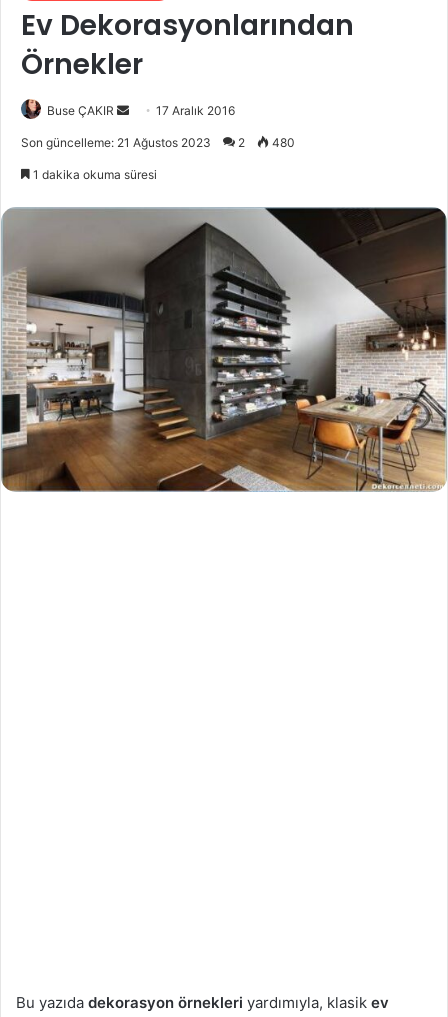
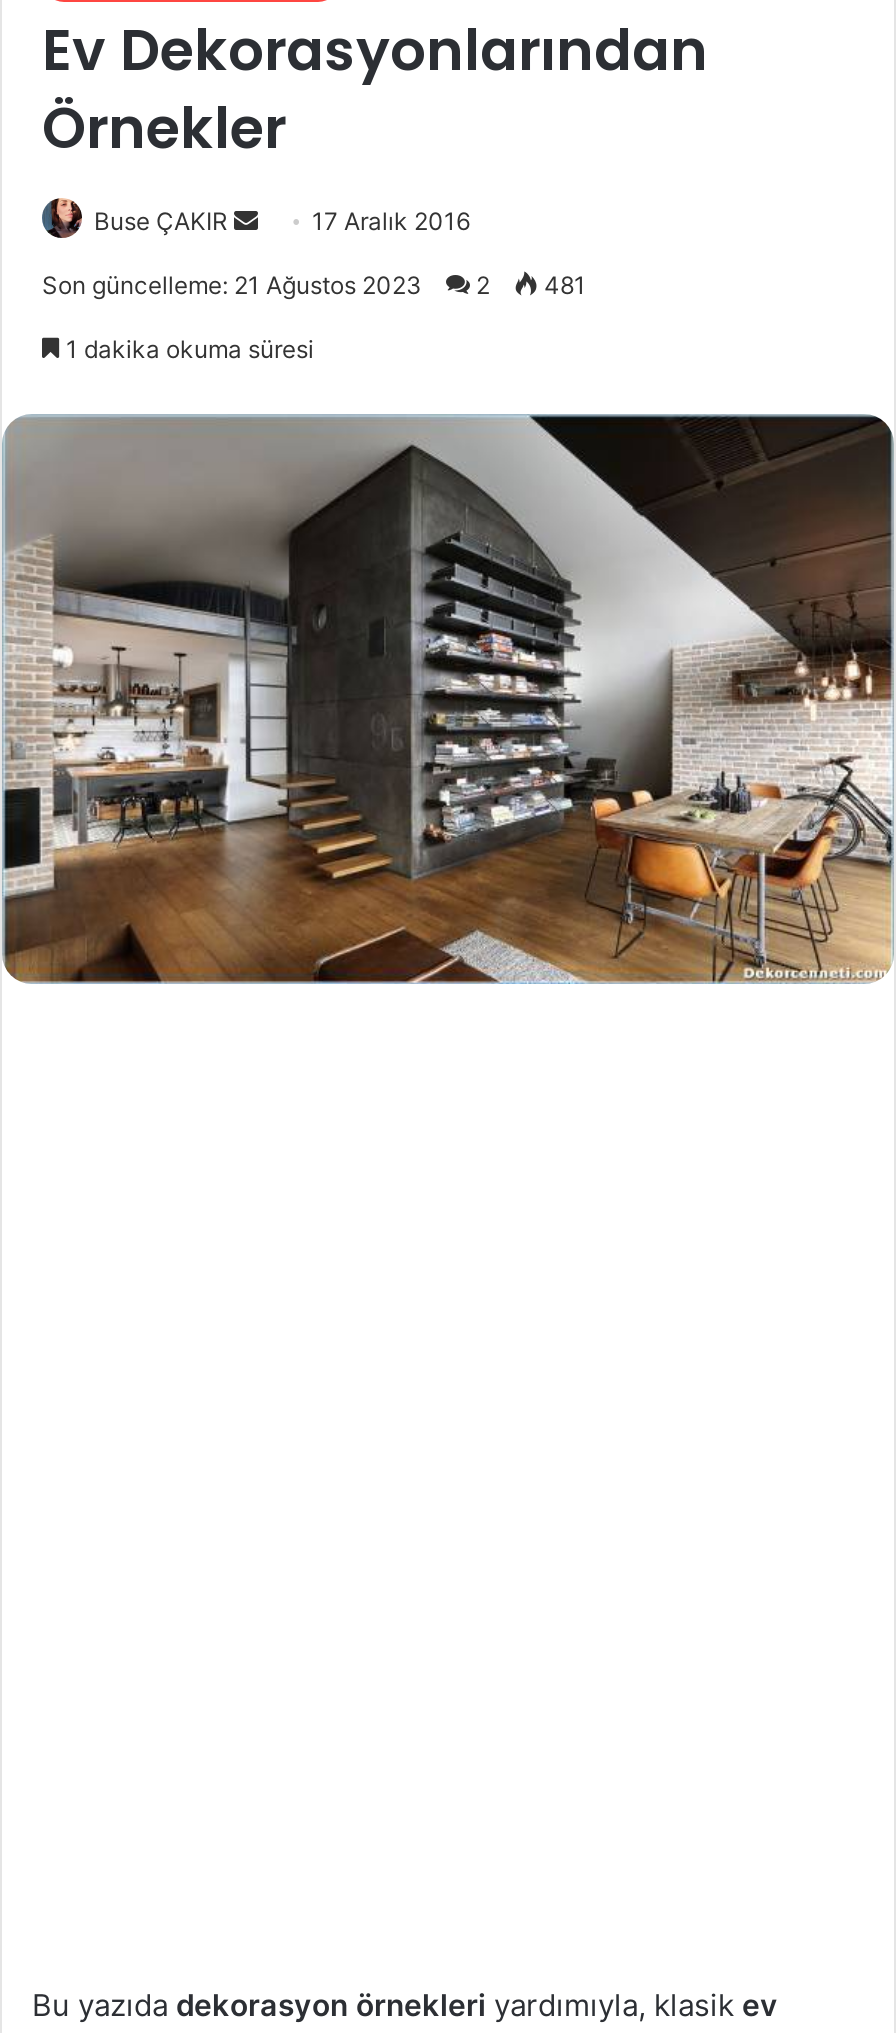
[21,135,295,150] Son güncelleme: 21 Ağustos 2023 2 480 -> [42,270,586,300] Son güncelleme: 21 Ağustos 2023 2 481

